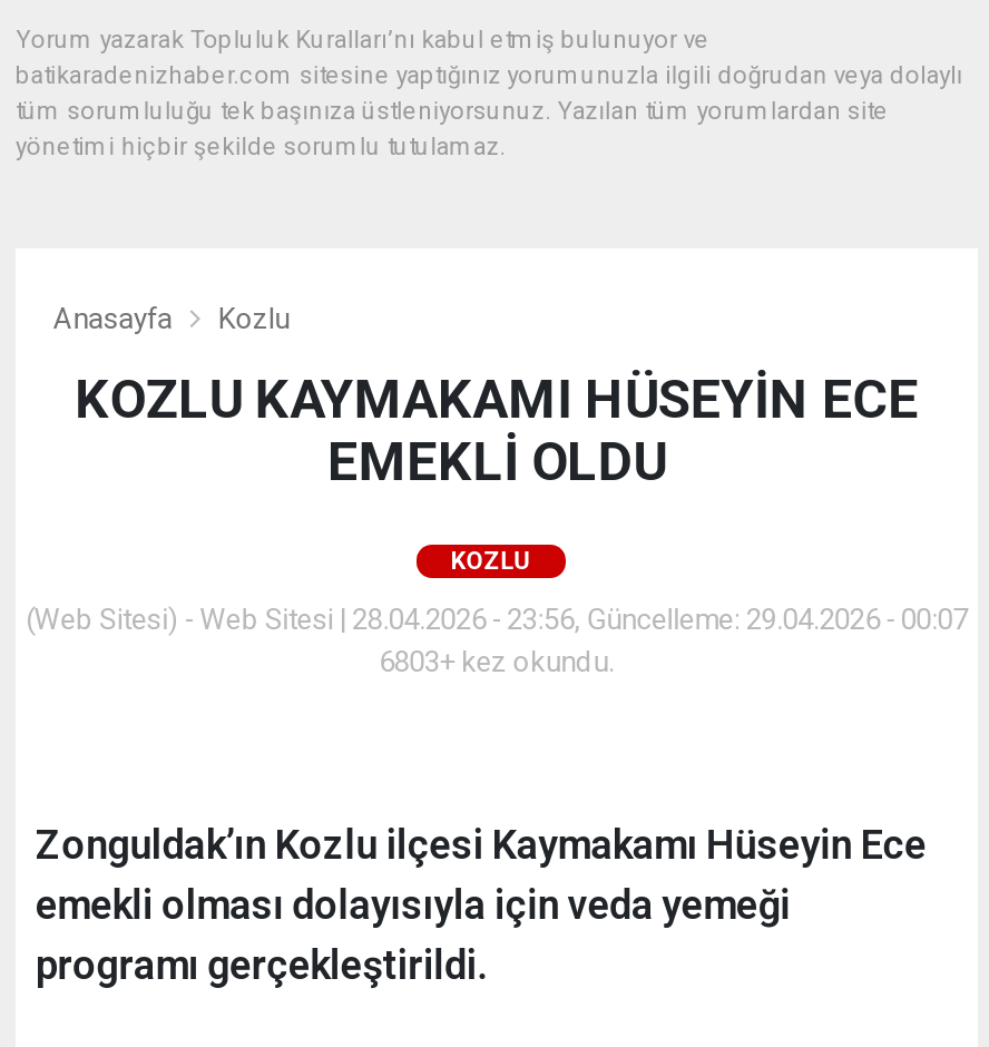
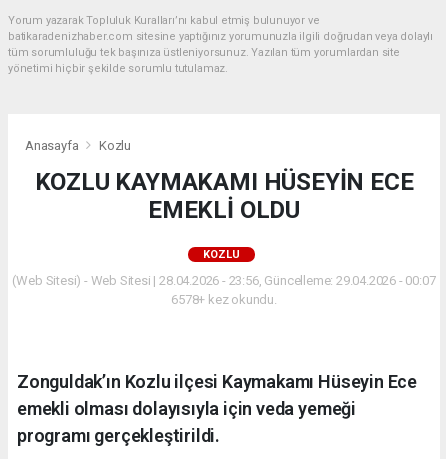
[379,644,615,677] 6803+ kez okundu. -> [171,292,277,307] 6578+ kez okundu.

